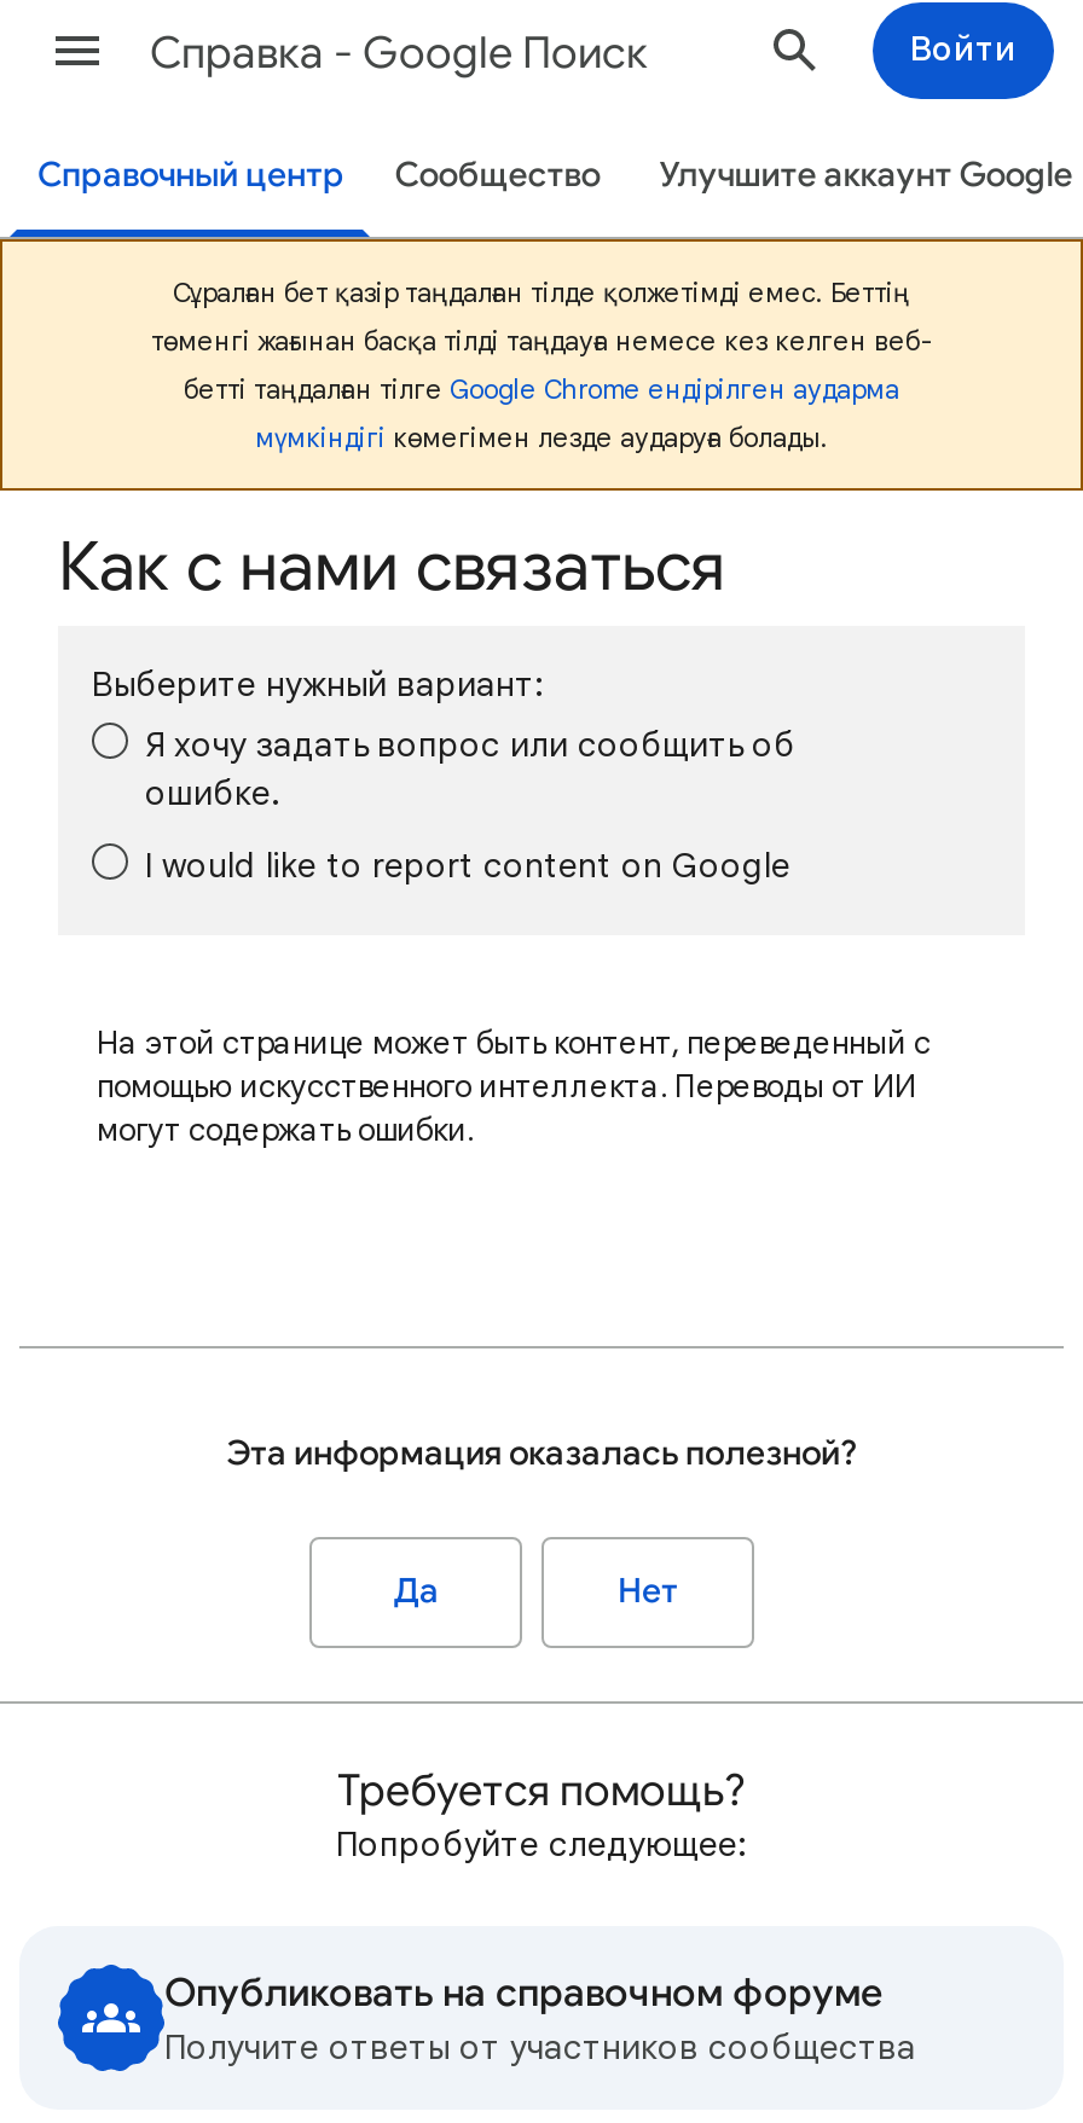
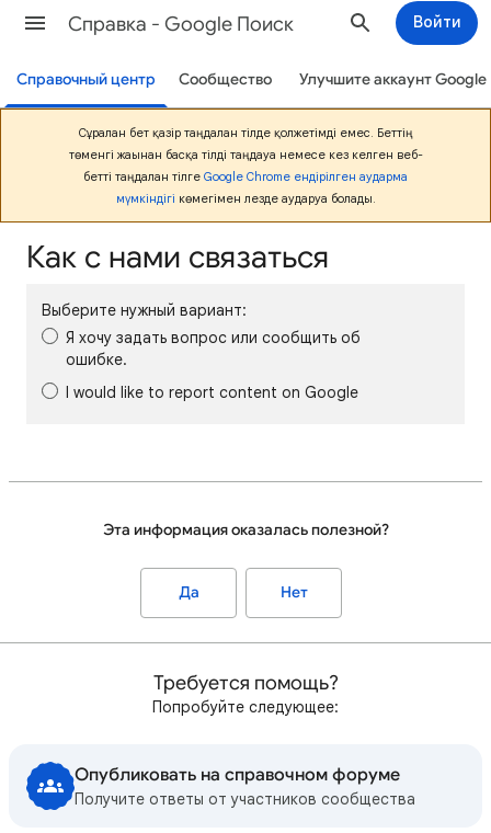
[97,1022,931,1150] На этой странице может быть контент, переведенный с | помощью искусственного интеллекта. Переводы от ИИ | могут содержать ошибки. -> none

